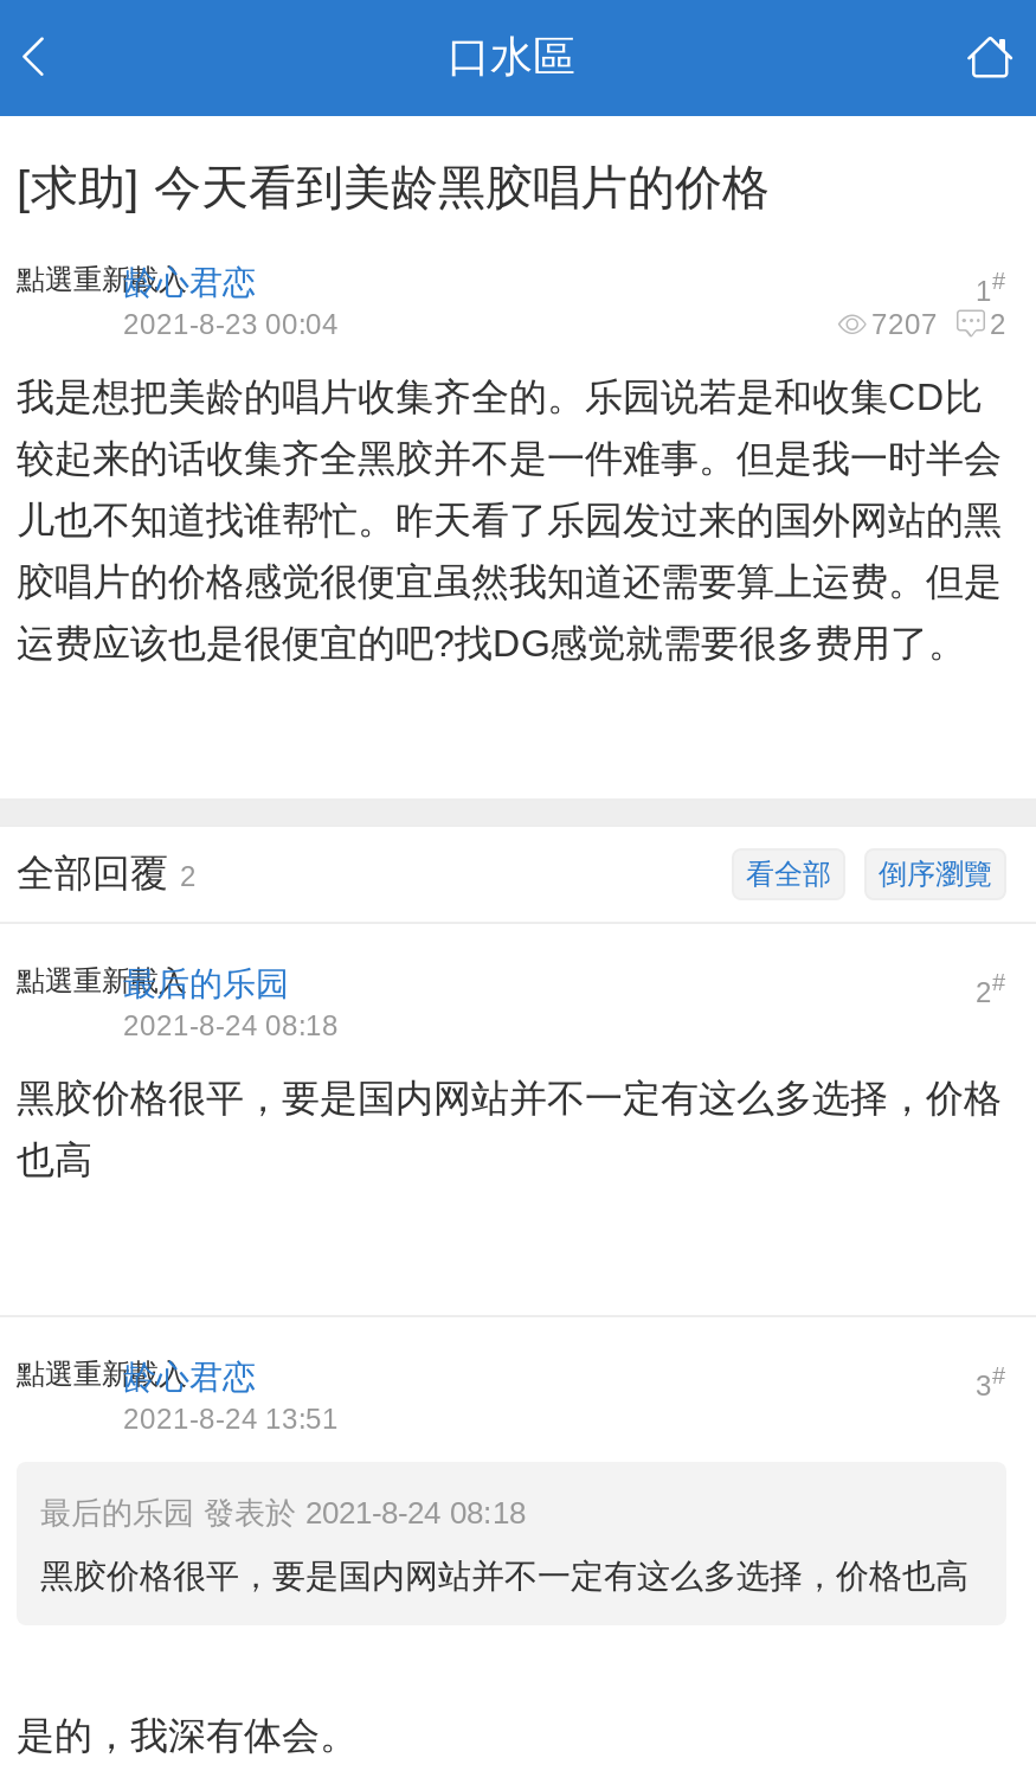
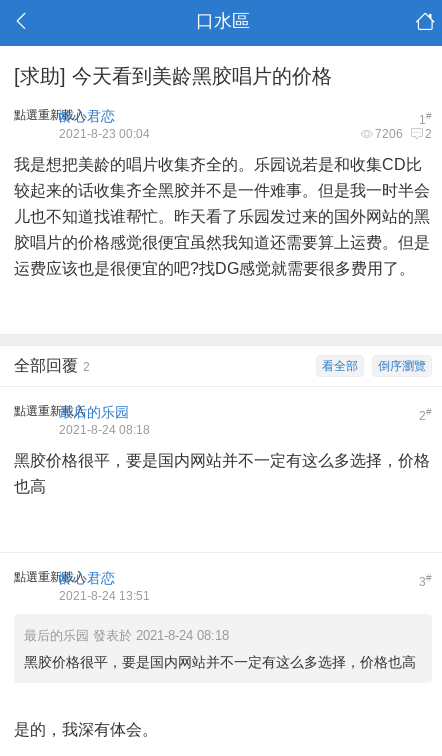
[871,308,1006,341] 7207 2 -> [375,127,432,141] 7206 2

